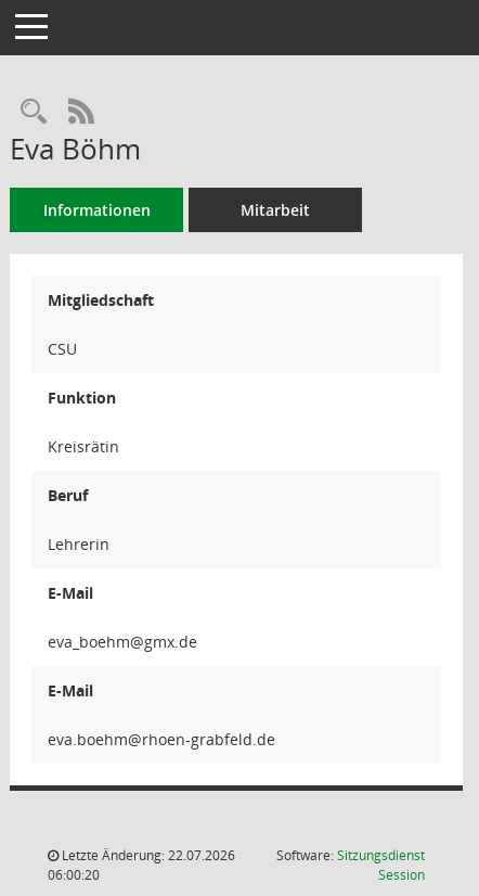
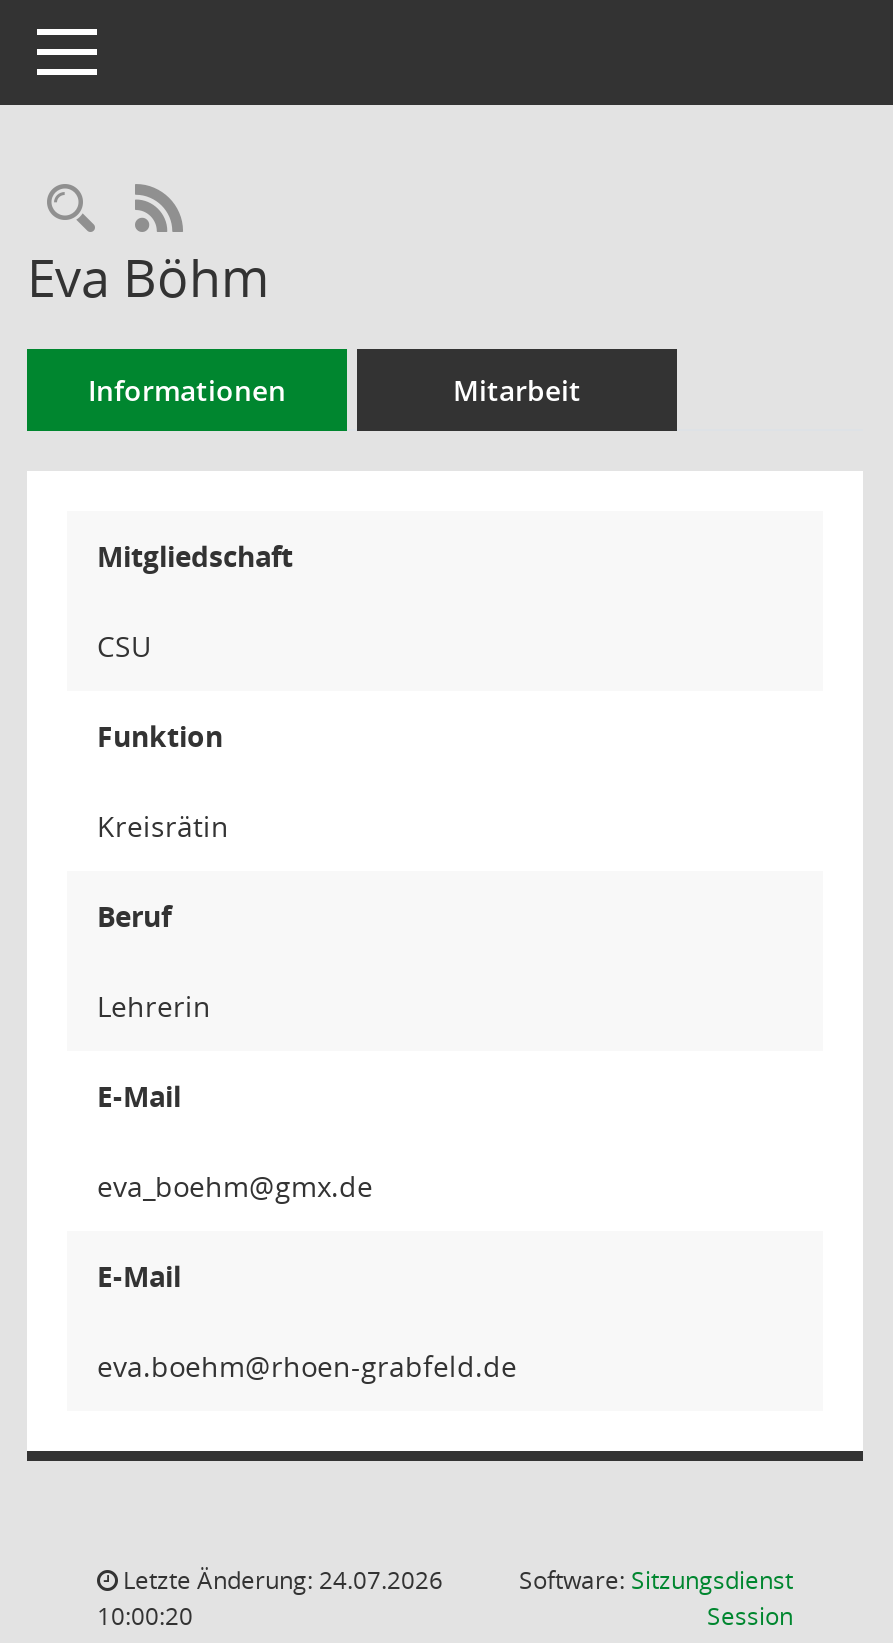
[59,846,235,865] Letzte Änderung: 22.07.2026 -> [117,1563,443,1597] Letzte Änderung: 24.07.2026
[48,866,100,884] 06:00:20 -> [97,1599,193,1633] 10:00:20

